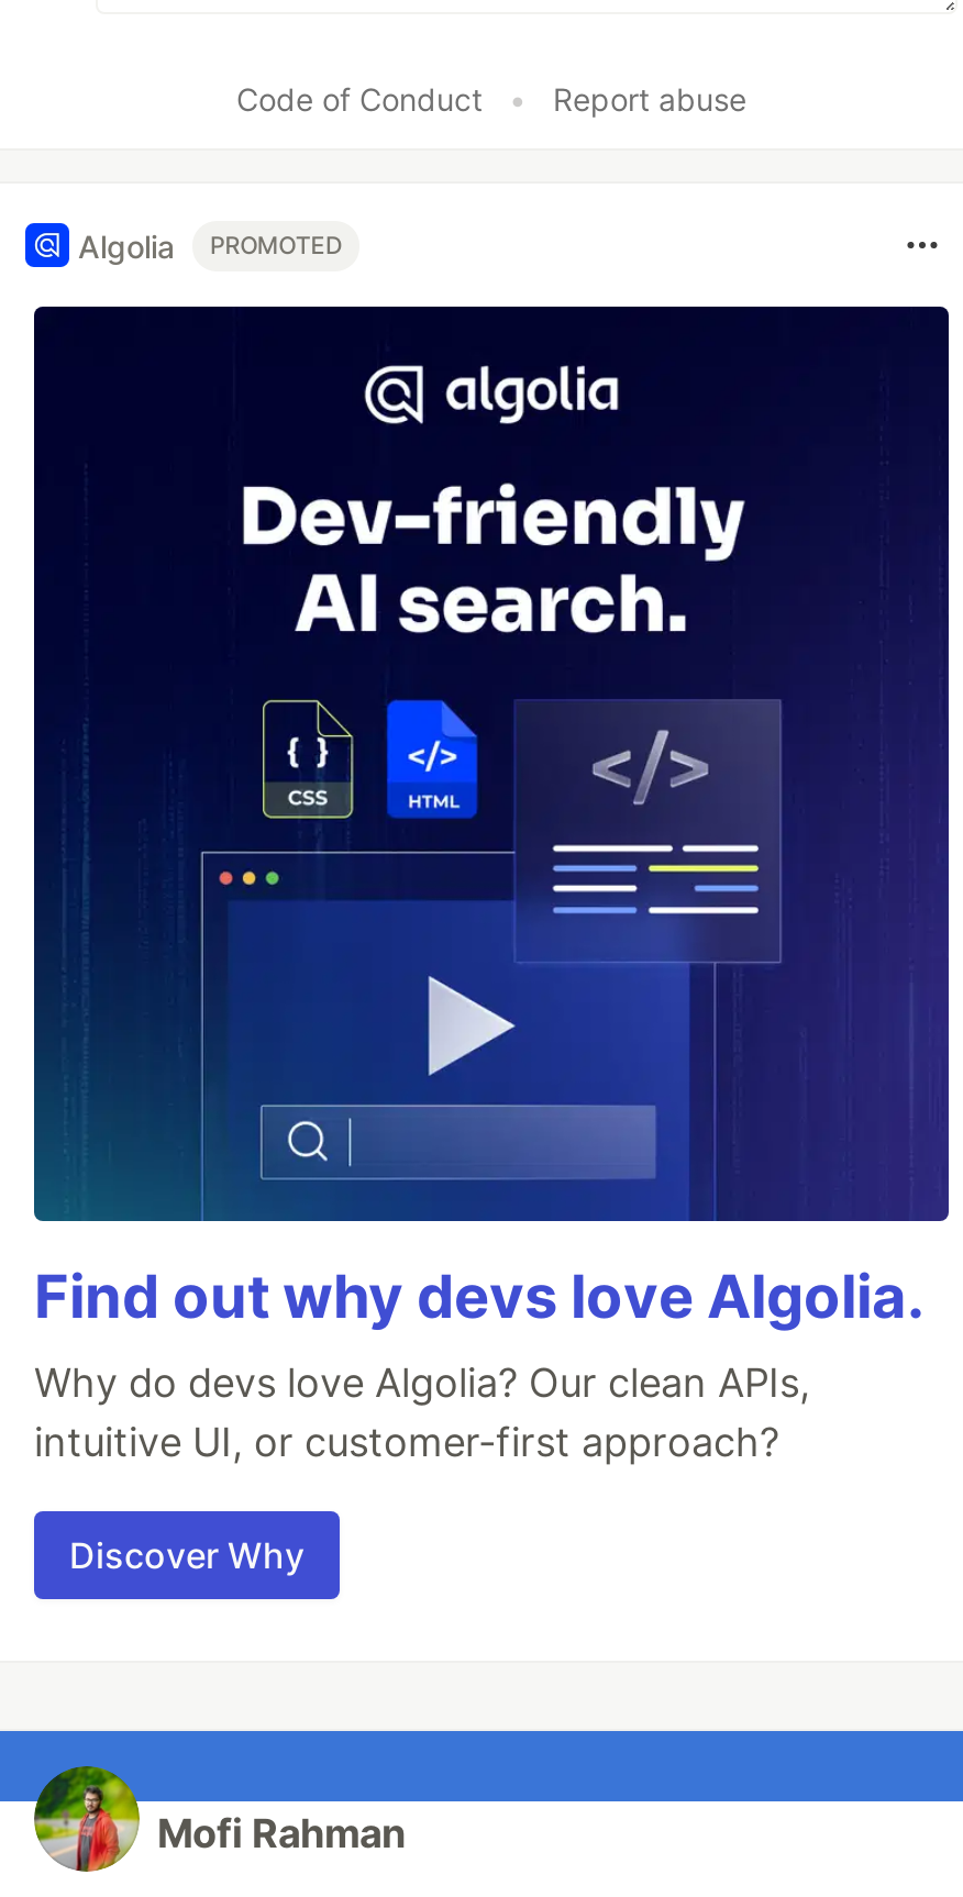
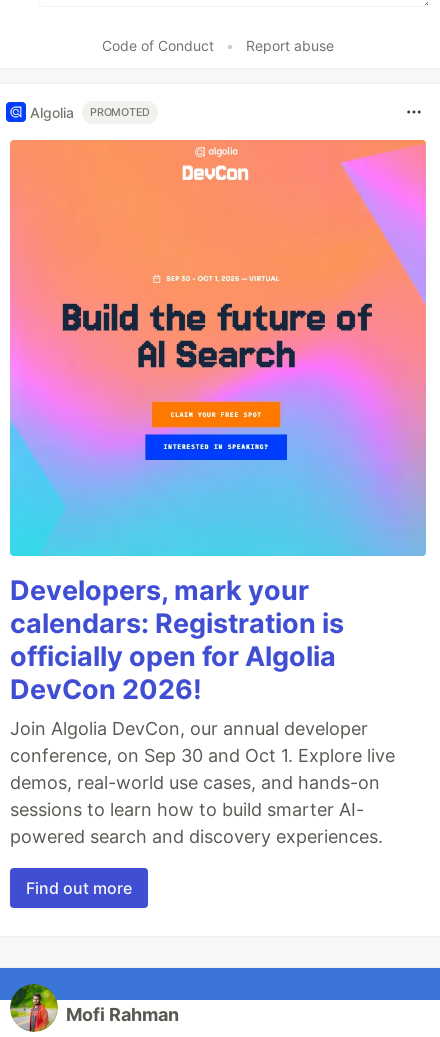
[32,304,951,1466] [image] | Find out why devs love Algolia. | Why do devs love Algolia? Our clean APIs, | intuitive UI, or customer-first approach? -> [9,139,427,847] [image] | Developers, mark your | calendars: Registration is | officially open for Algolia | DevCon 2026! | Join Algolia DevCon, our annual developer | conference, on Sep 30 and Oct 1. Explore live | demos, real-world use cases, and hands-on | sessions to learn how to build smarter AI- | powered search and discovery experiences.
[69,1534,305,1578] Discover Why -> [26,878,132,898] Find out more

